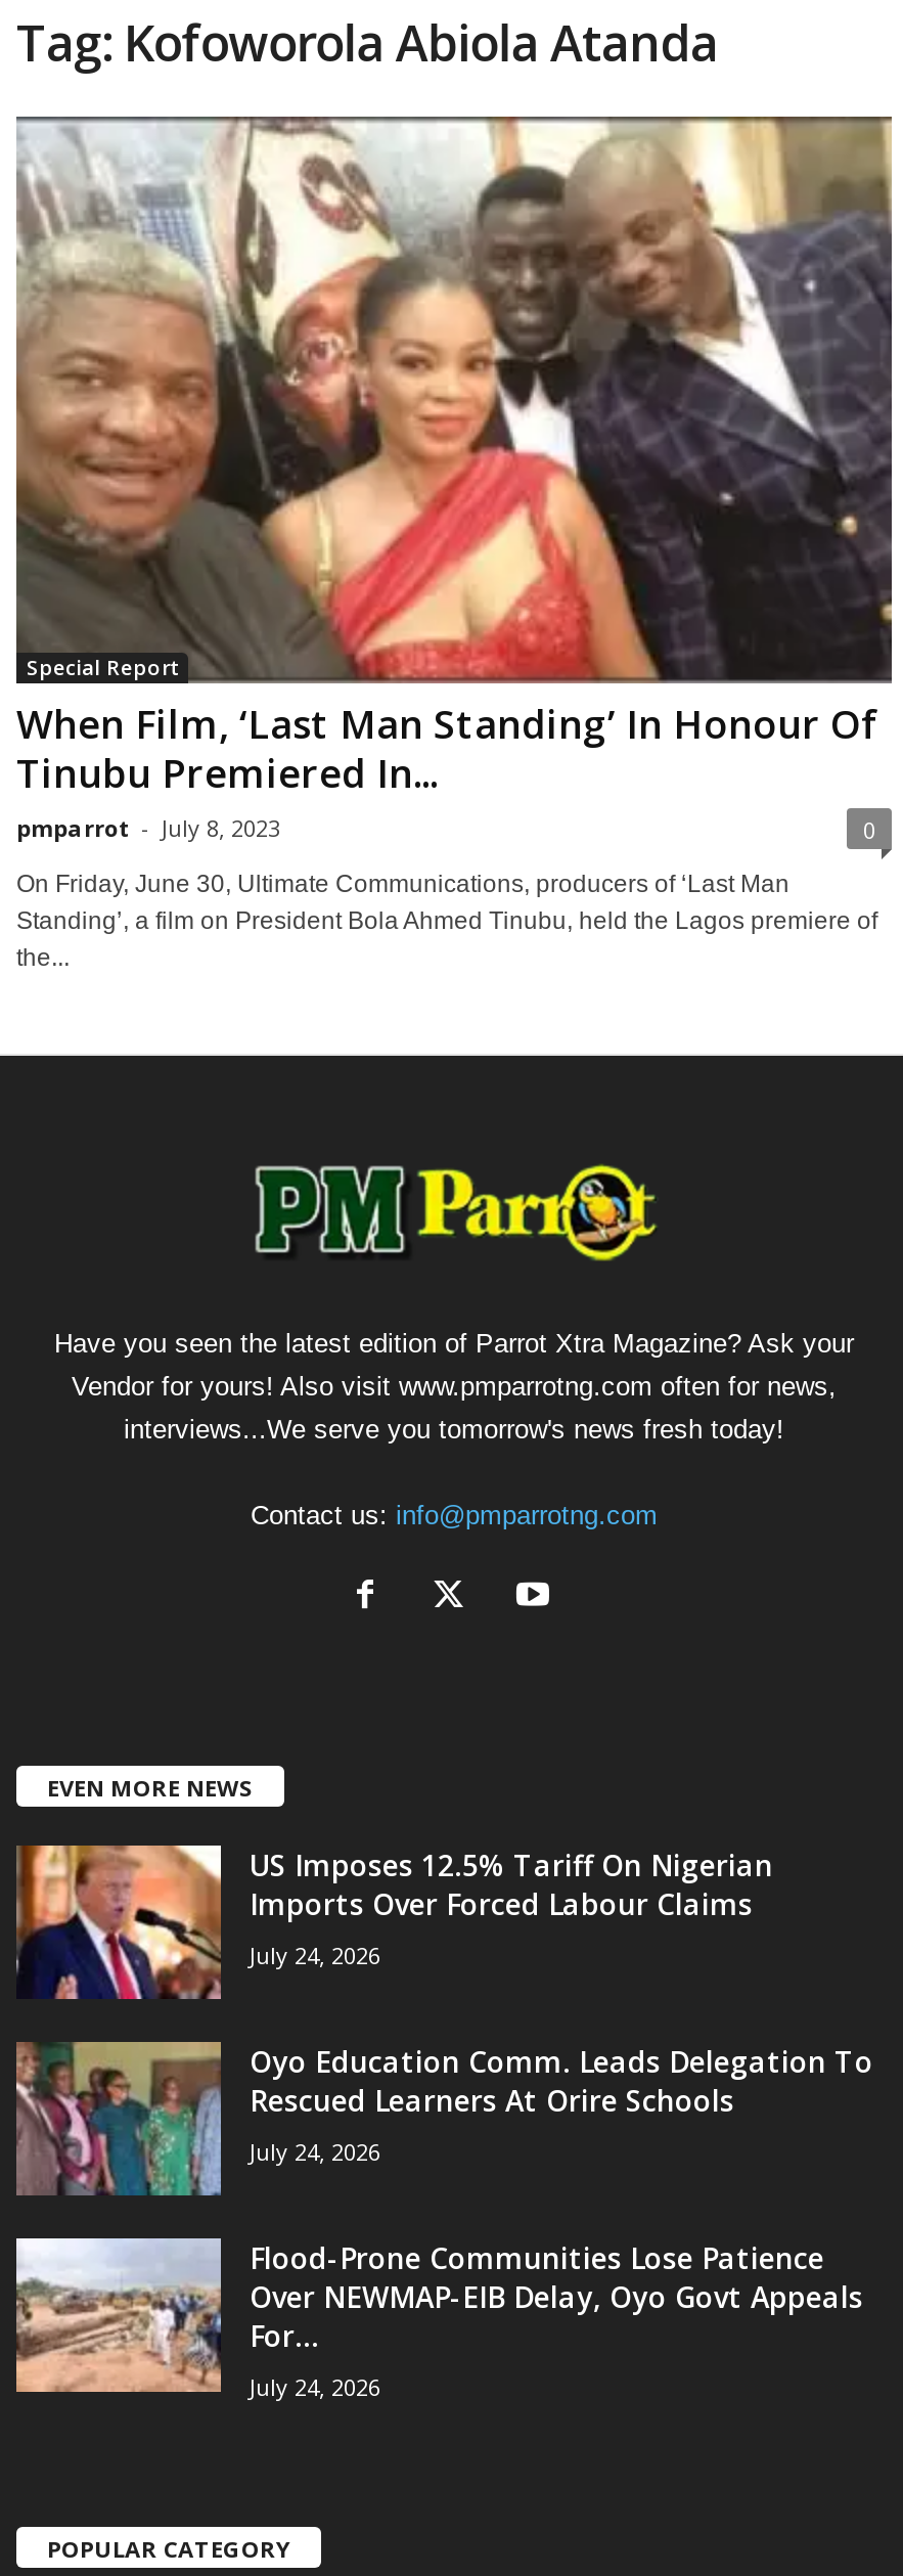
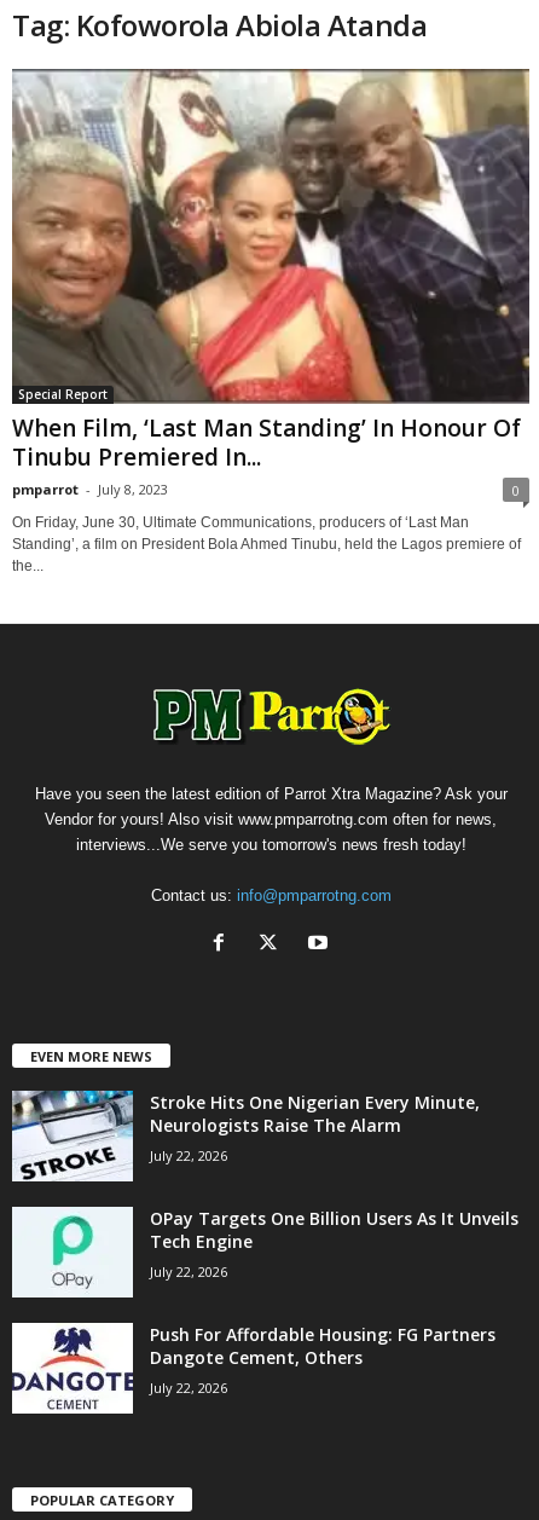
[16,1844,773,2001] [image] | US Imposes 12.5% Tariff On Nigerian | Imports Over Forced Labour Claims | July 24, 2026 -> [11,1090,480,1183] [image] | Stroke Hits One Nigerian Every Minute, | Neurologists Raise The Alarm | July 22, 2026
[14,2040,873,2197] [image] | Oyo Education Comm. Leads Delegation To | Rescued Learners At Orire Schools | July 24, 2026 -> [11,1206,518,1299] [image] | OPay Targets One Billion Users As It Unveils | Tech Engine | July 22, 2026
[14,2238,863,2401] [image] | Flood-Prone Communities Lose Patience | Over NEWMAP-EIB Delay, Oyo Govt Appeals | For... | July 24, 2026 -> [11,1323,495,1415] [image] | Push For Affordable Housing: FG Partners | Dangote Cement, Others | July 22, 2026

